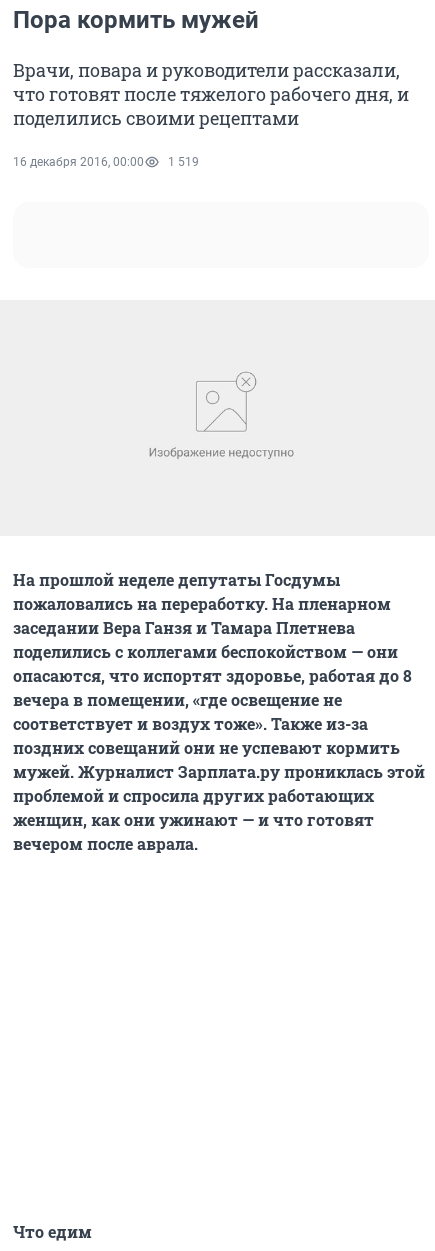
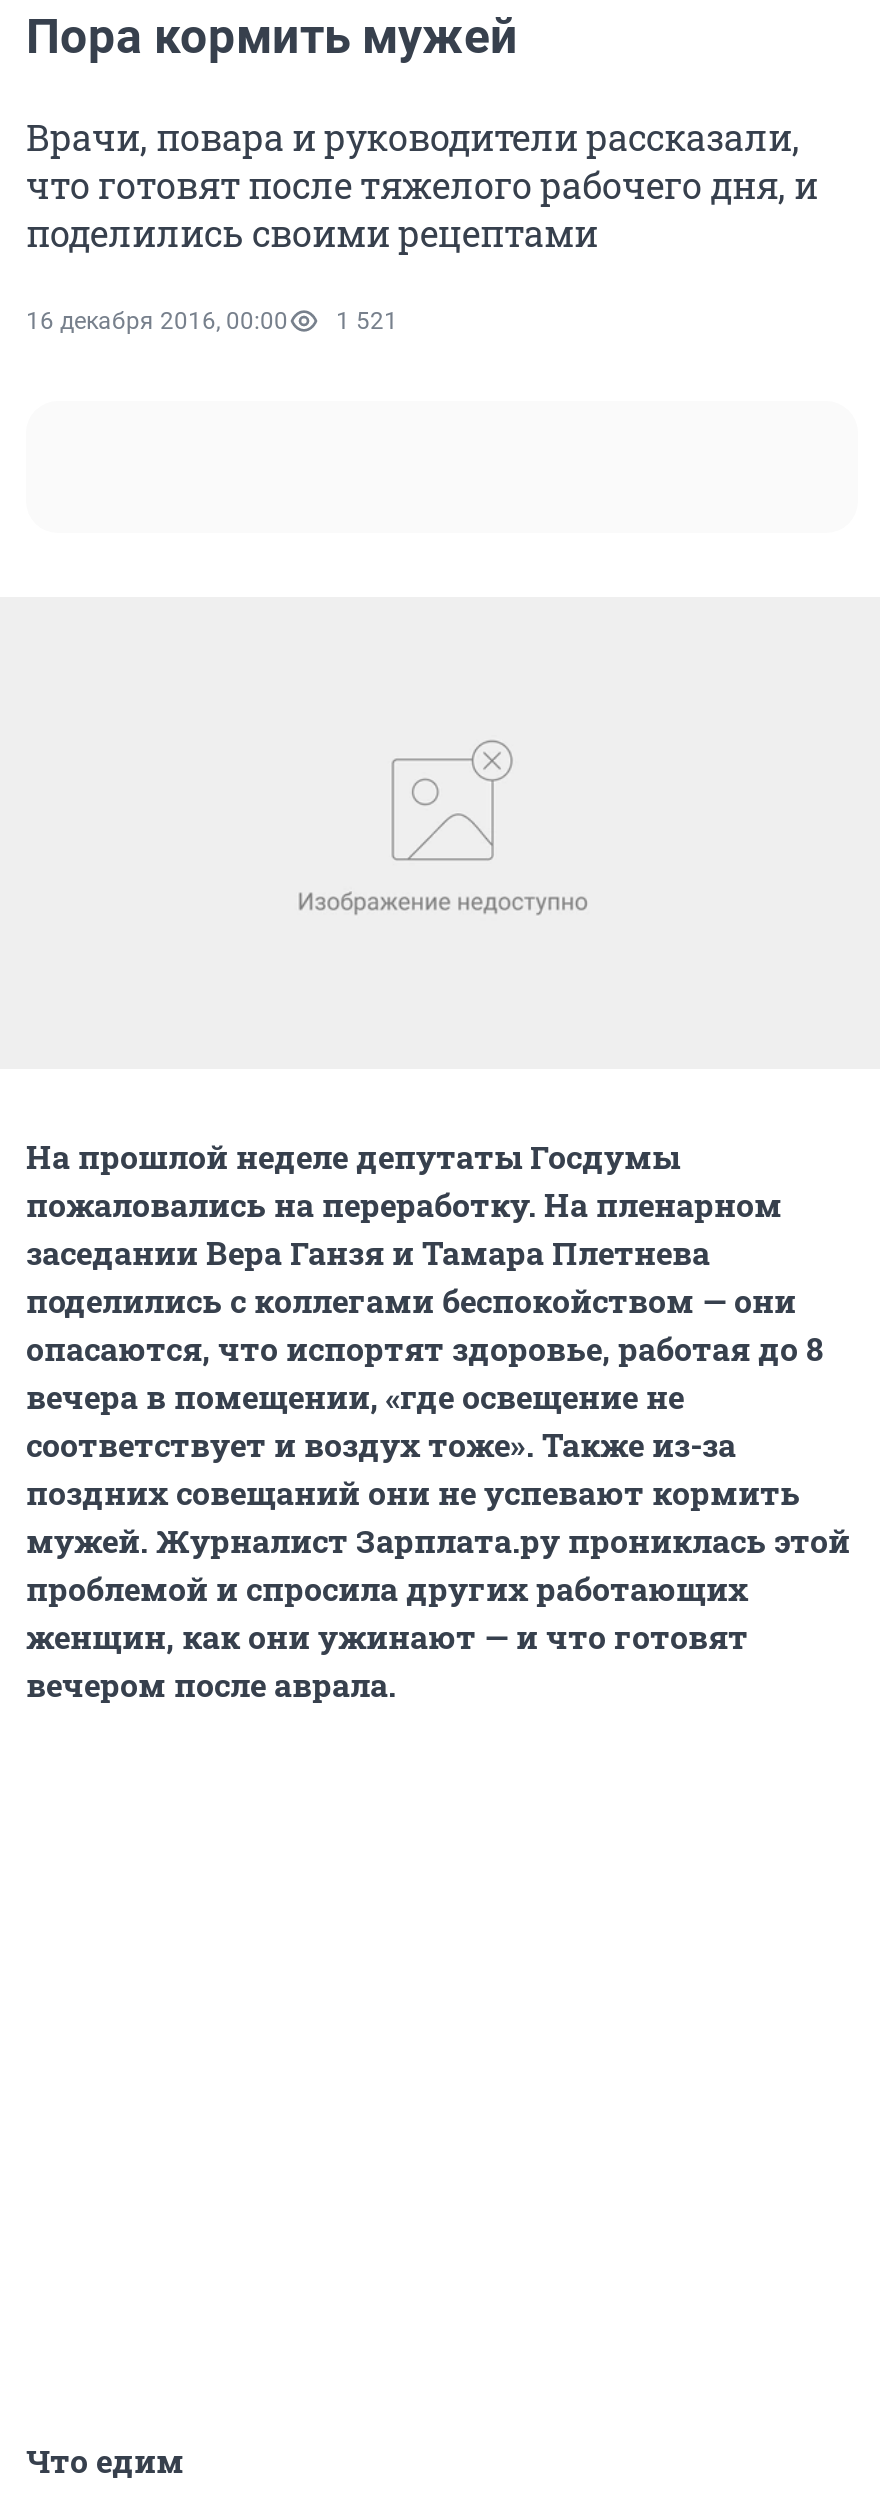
[13,155,199,169] 16 декабря 2016, 00:00 1 519 -> [26,307,398,335] 16 декабря 2016, 00:00 1 521

